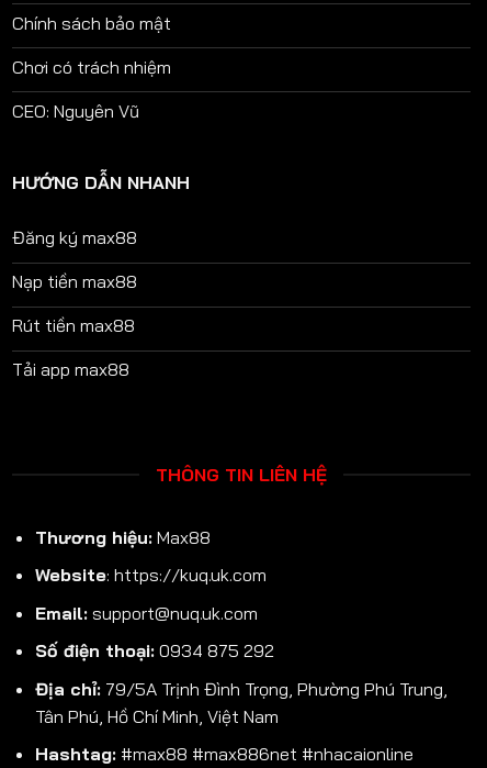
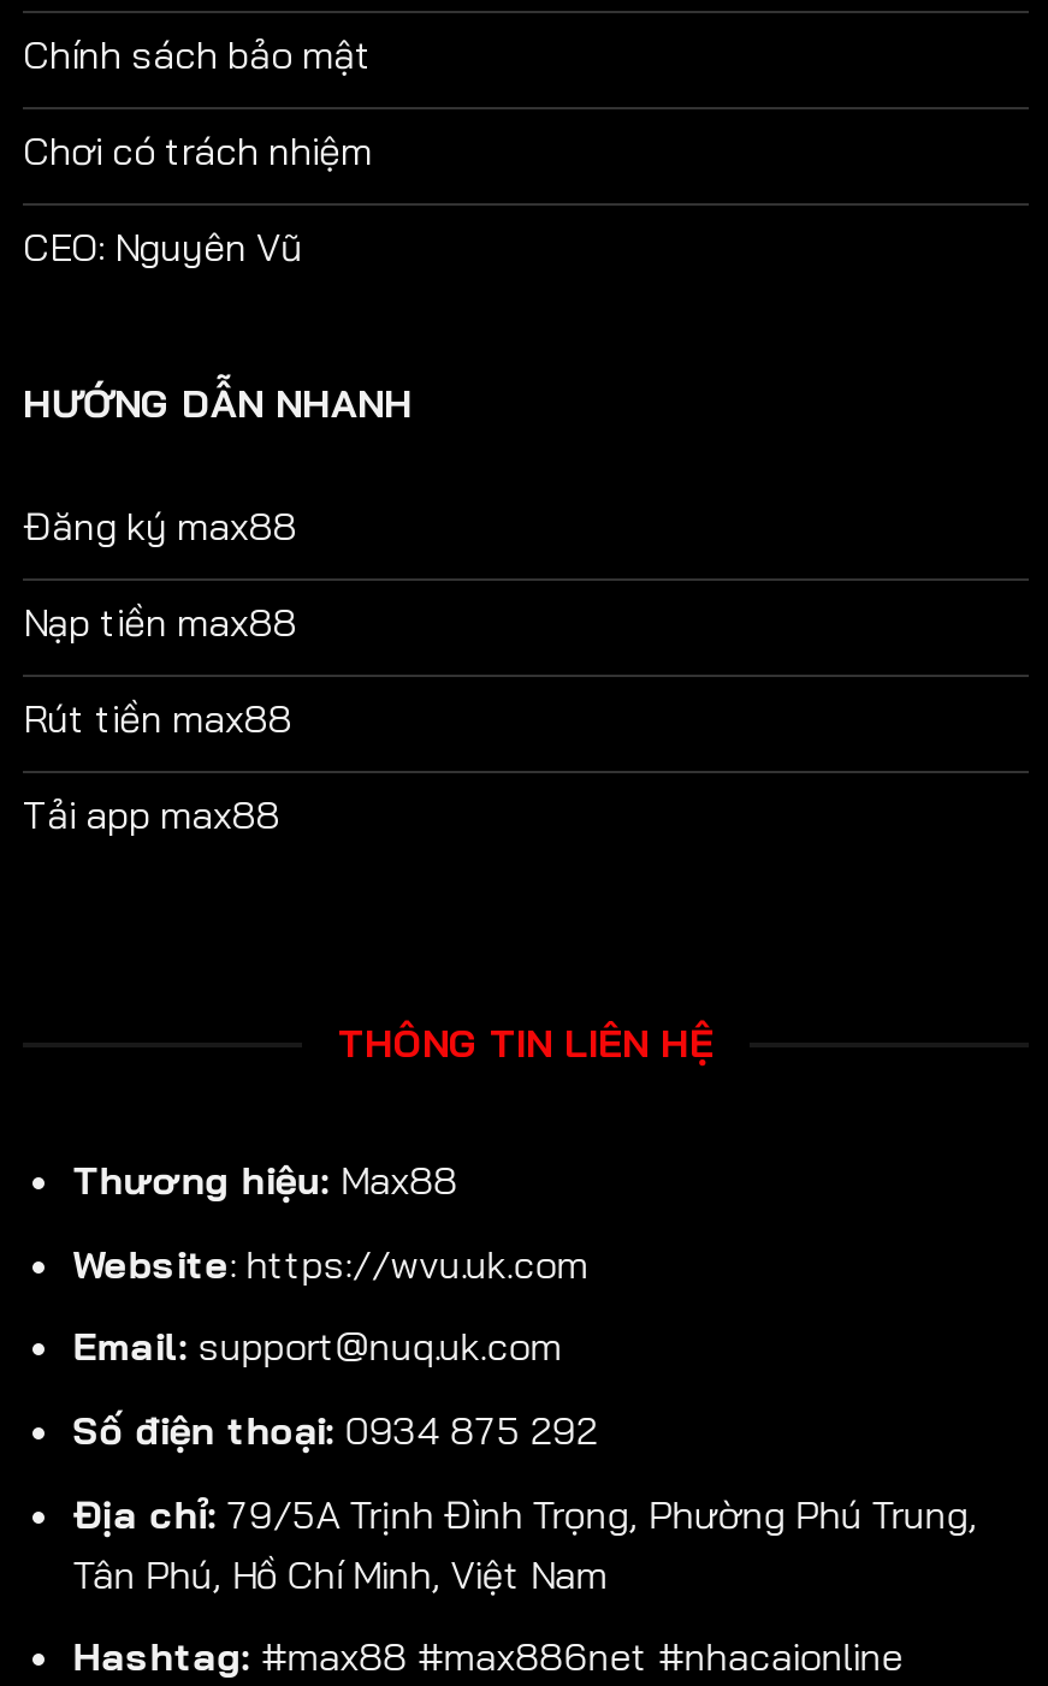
[35,564,266,586] Website: https://kuq.uk.com -> [73,1239,588,1287] Website: https://wvu.uk.com

